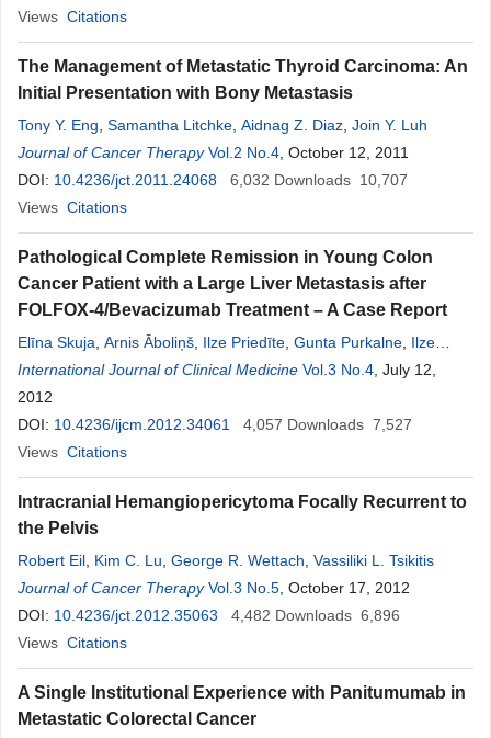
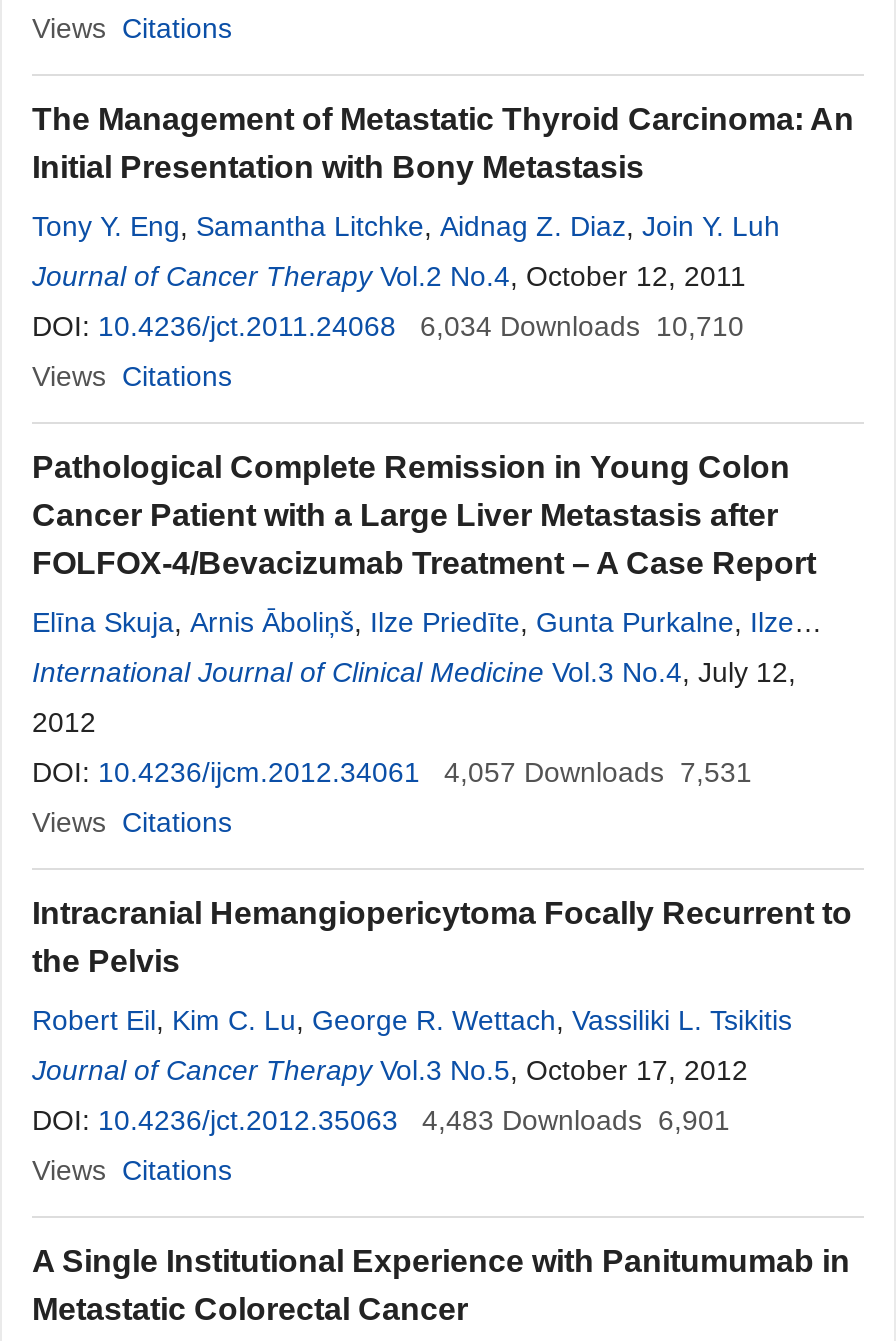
[18,171,408,189] DOI: 10.4236/jct.2011.24068 6,032 Downloads 10,707 -> [32,310,744,342] DOI: 10.4236/jct.2011.24068 6,034 Downloads 10,710
[18,416,412,433] DOI: 10.4236/ijcm.2012.34061 4,057 Downloads 7,527 -> [32,756,752,788] DOI: 10.4236/ijcm.2012.34061 4,057 Downloads 7,531
[18,606,400,624] DOI: 10.4236/jct.2012.35063 4,482 Downloads 6,896 -> [32,1104,730,1136] DOI: 10.4236/jct.2012.35063 4,483 Downloads 6,901

